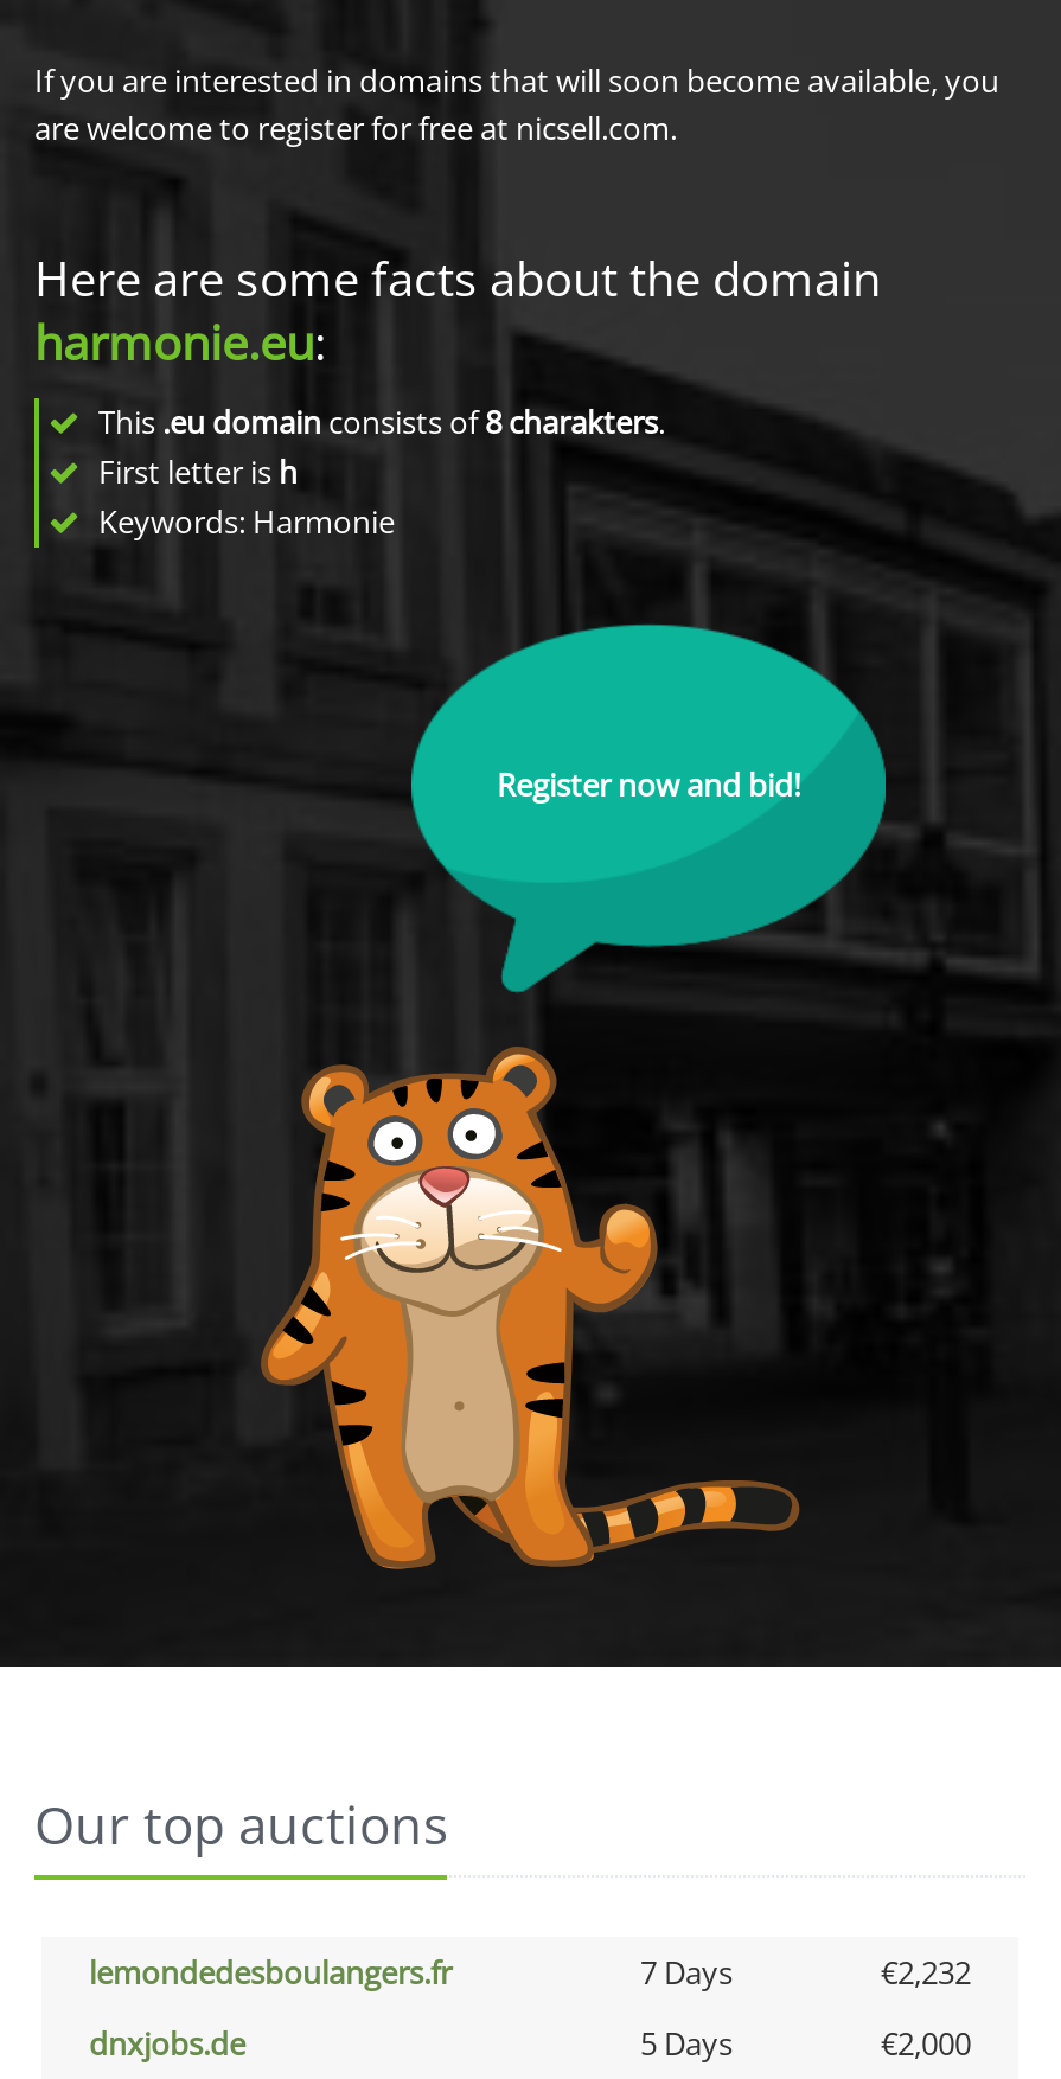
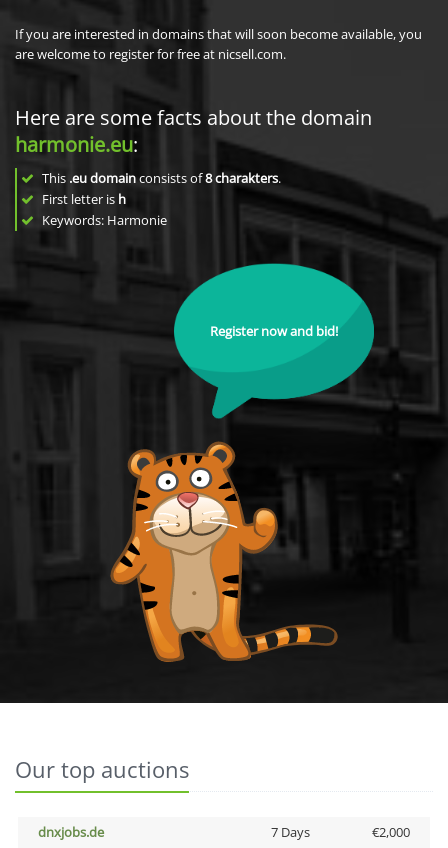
[89,1951,971,1994] lemondedesboulangers.fr | 7 Days | €2,232 -> none
[640,2022,733,2065] 5 Days -> [270,823,309,841] 7 Days

